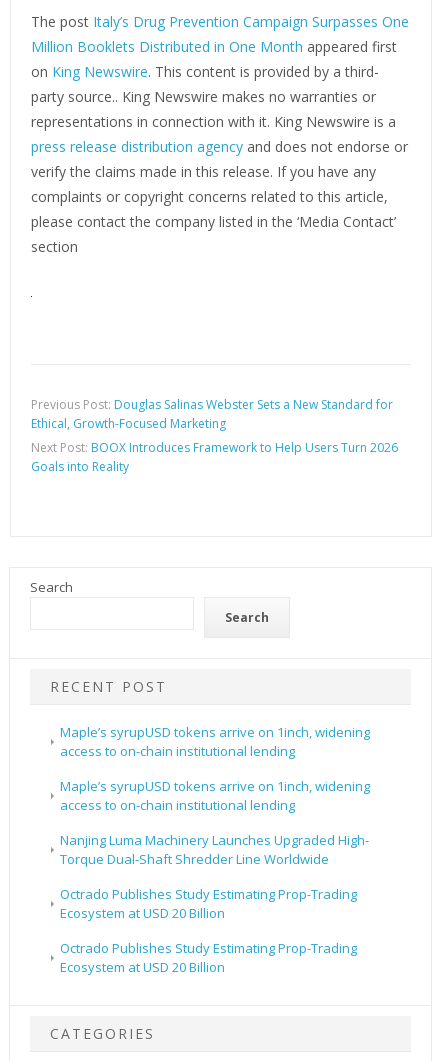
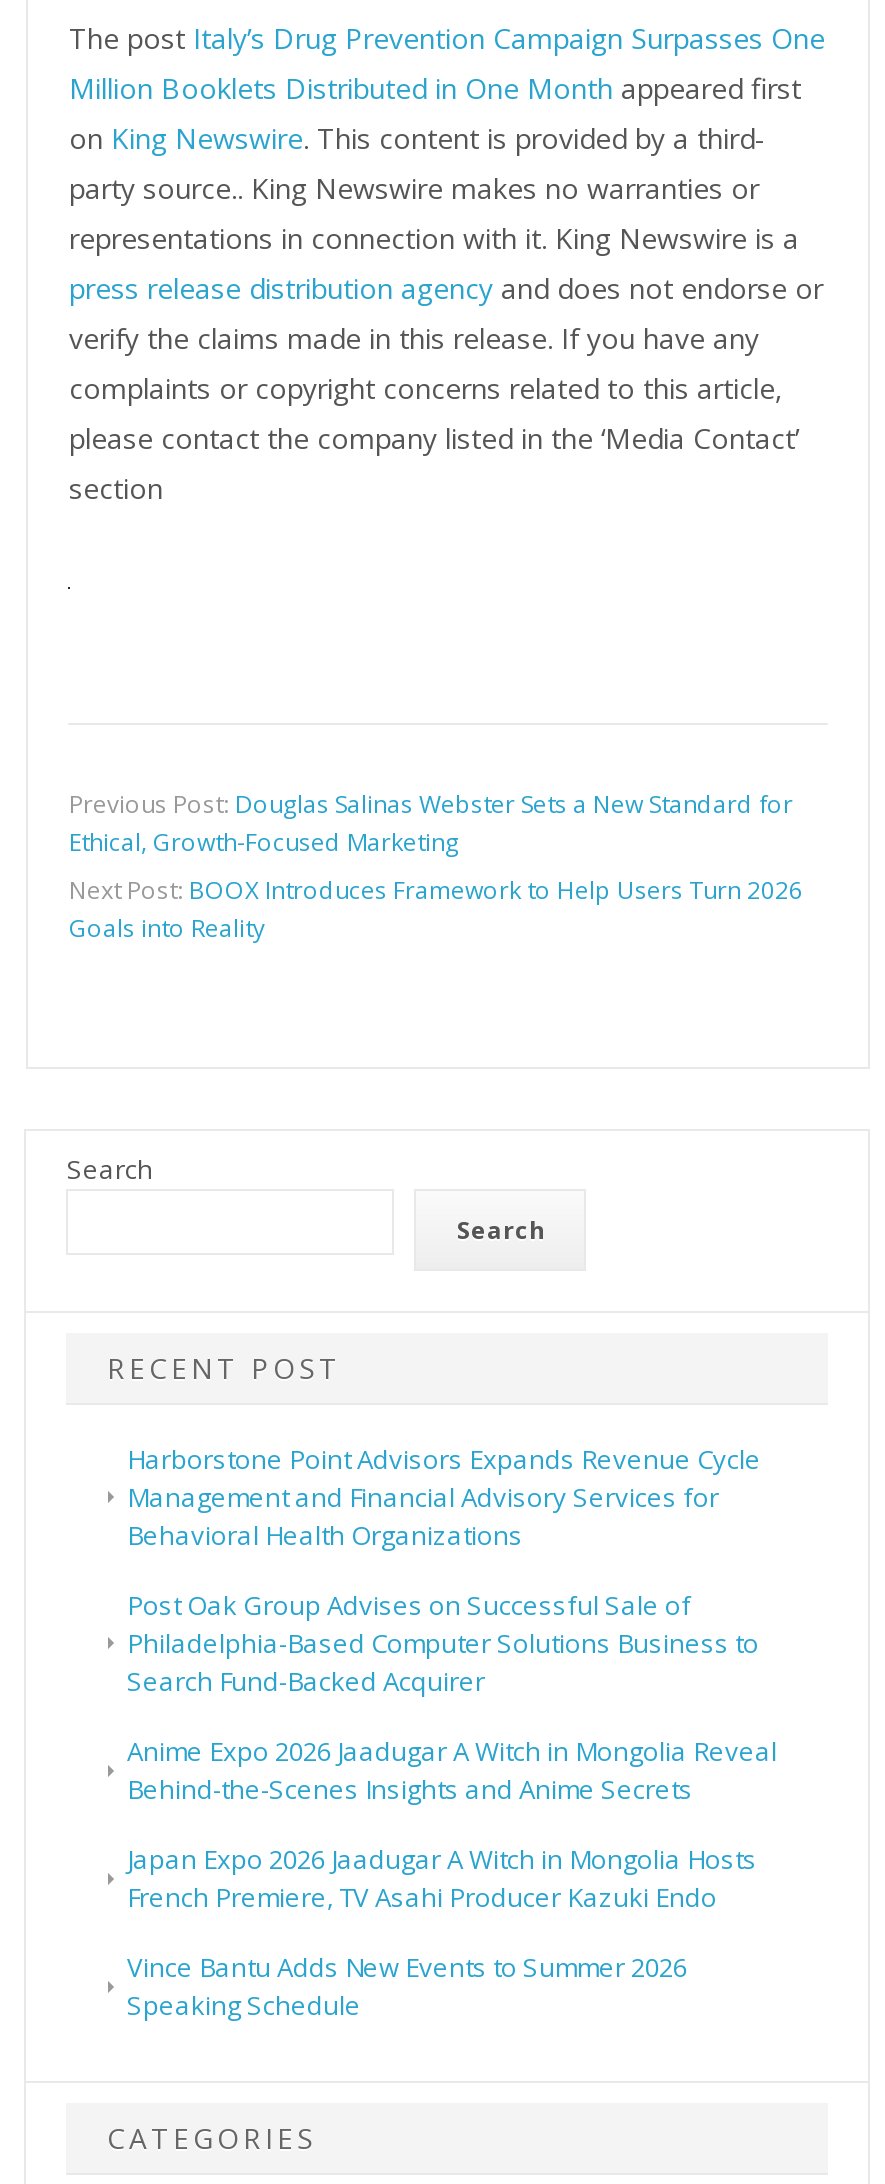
[60,723,370,760] Maple’s syrupUSD tokens arrive on 1inch, widening | access to on-chain institutional lending -> [127,1441,761,1553] Harborstone Point Advisors Expands Revenue Cycle | Management and Financial Advisory Services for | Behavioral Health Organizations
[60,777,370,814] Maple’s syrupUSD tokens arrive on 1inch, widening | access to on-chain institutional lending -> [127,1587,759,1699] Post Oak Group Advises on Successful Sale of | Philadelphia-Based Computer Solutions Business to | Search Fund-Backed Acquirer
[60,831,369,868] Nanjing Luma Machinery Launches Upgraded High- | Torque Dual-Shaft Shredder Line Worldwide -> [127,1733,777,1807] Anime Expo 2026 Jaadugar A Witch in Mongolia Reveal | Behind-the-Scenes Insights and Anime Secrets
[60,885,357,922] Octrado Publishes Study Estimating Prop-Trading | Ecosystem at USD 20 Billion -> [127,1841,757,1915] Japan Expo 2026 Jaadugar A Witch in Mongolia Hosts | French Premiere, TV Asahi Producer Kazuki Endo
[60,939,357,976] Octrado Publishes Study Estimating Prop-Trading | Ecosystem at USD 20 Billion -> [127,1949,687,2023] Vince Bantu Adds New Events to Summer 2026 | Speaking Schedule

